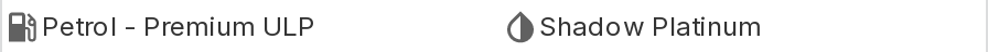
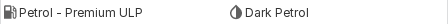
[539,10,762,42] Shadow Platinum -> [244,4,308,19] Dark Petrol

